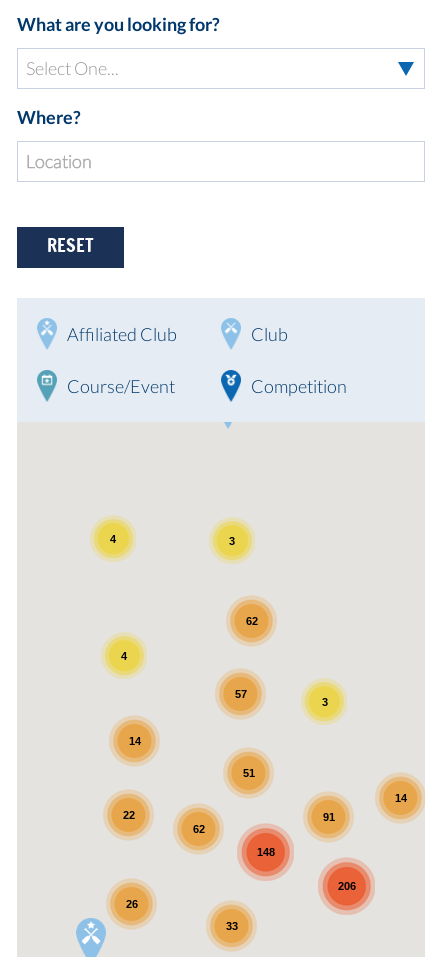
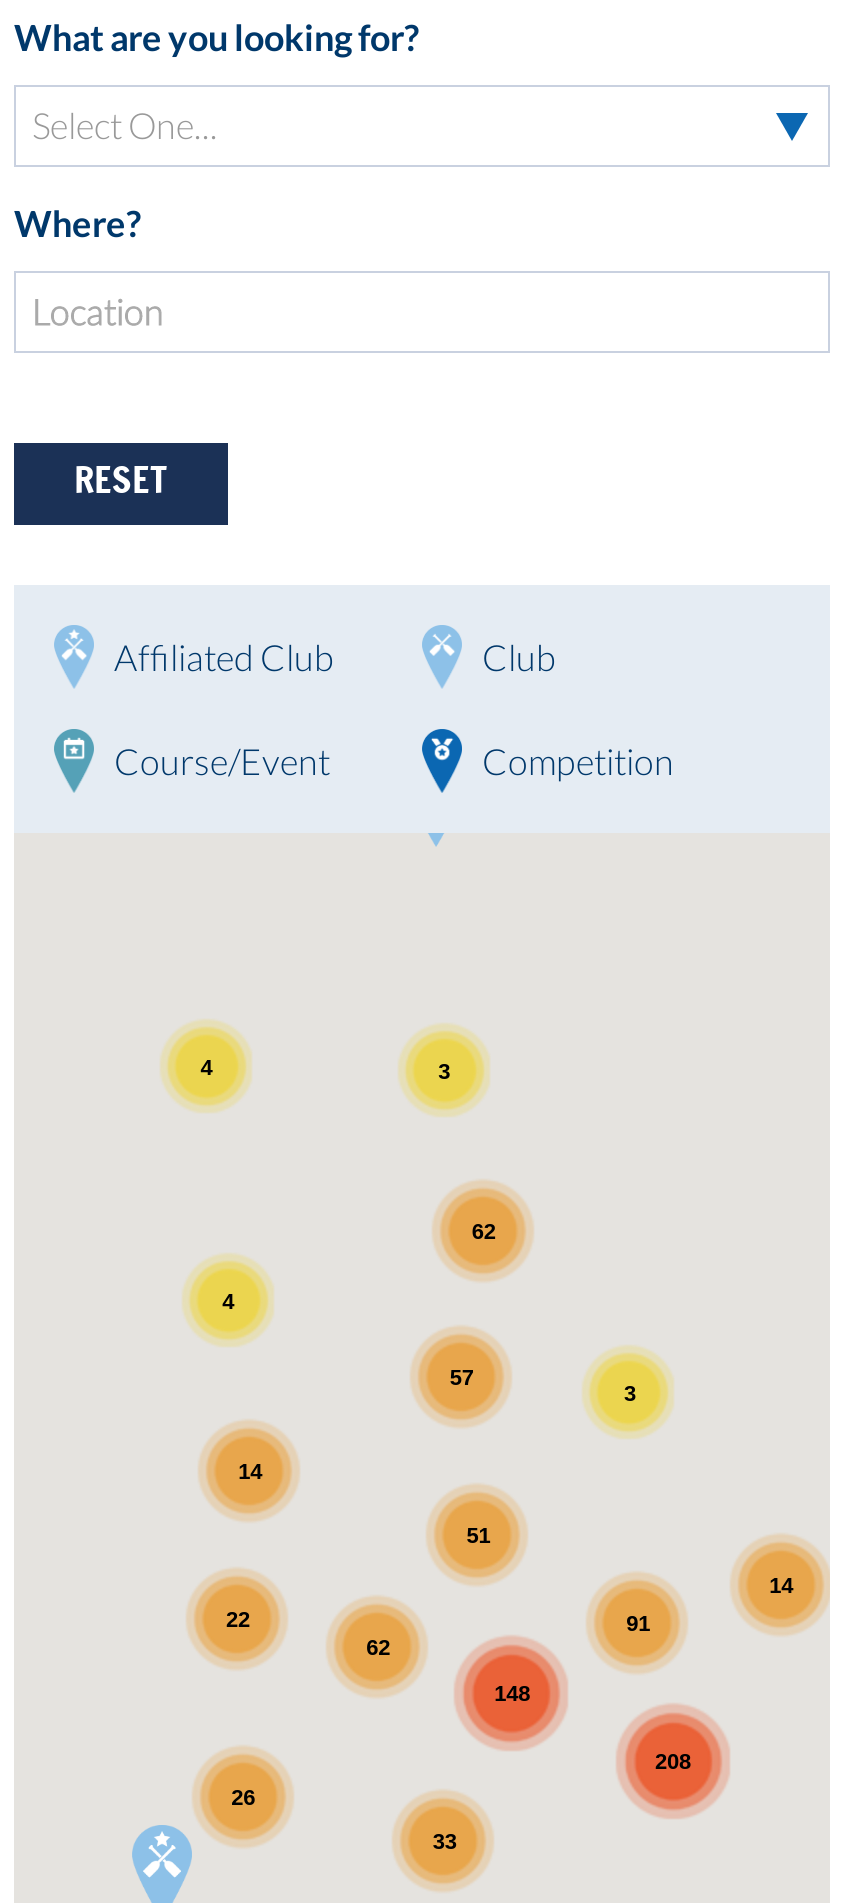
[337,879,355,891] 206 -> [655,1748,691,1772] 208

